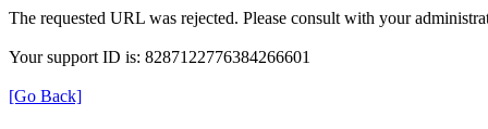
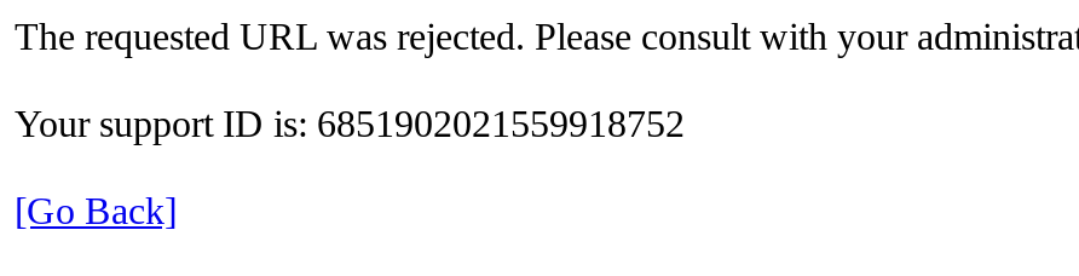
[9,48,310,66] Your support ID is: 8287122776384266601 -> [15,103,685,144] Your support ID is: 6851902021559918752

